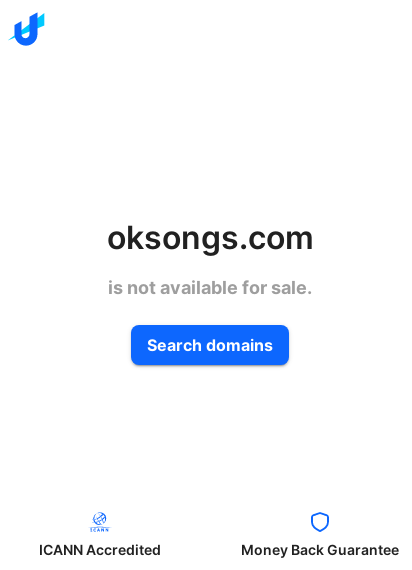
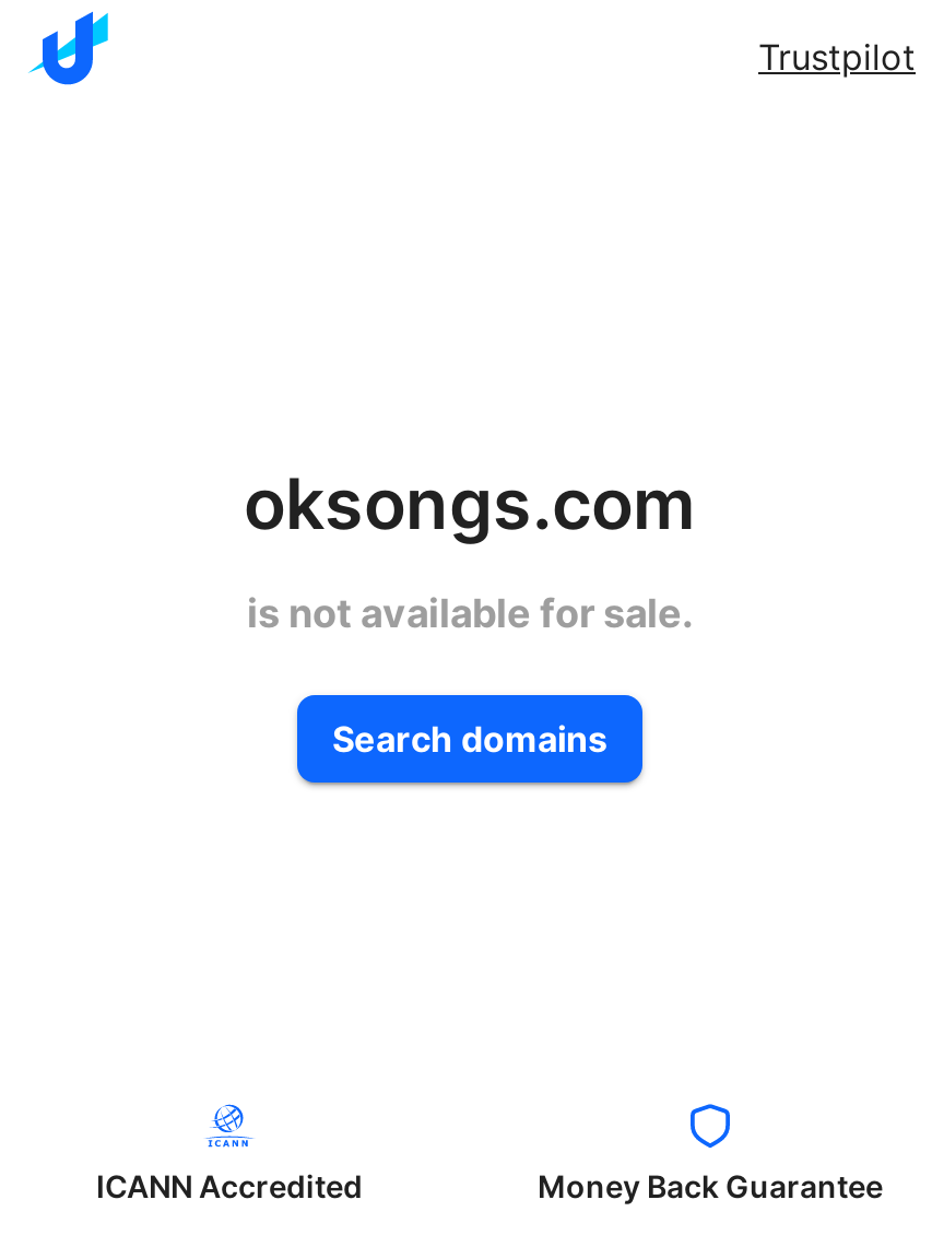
none -> [758,35,916,79] Trustpilot

